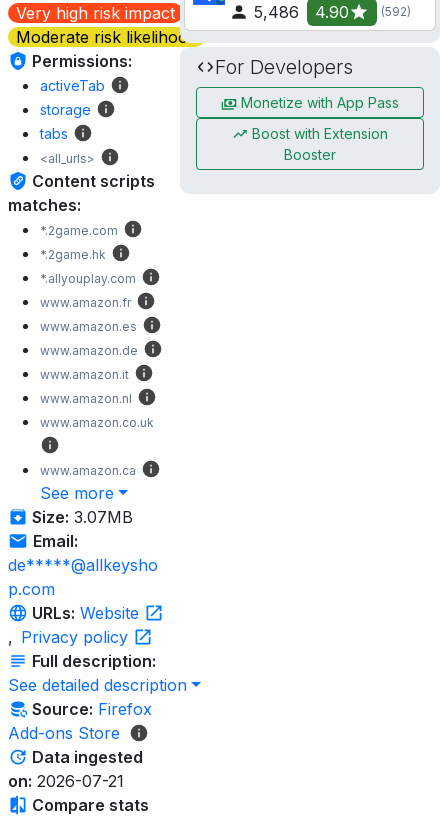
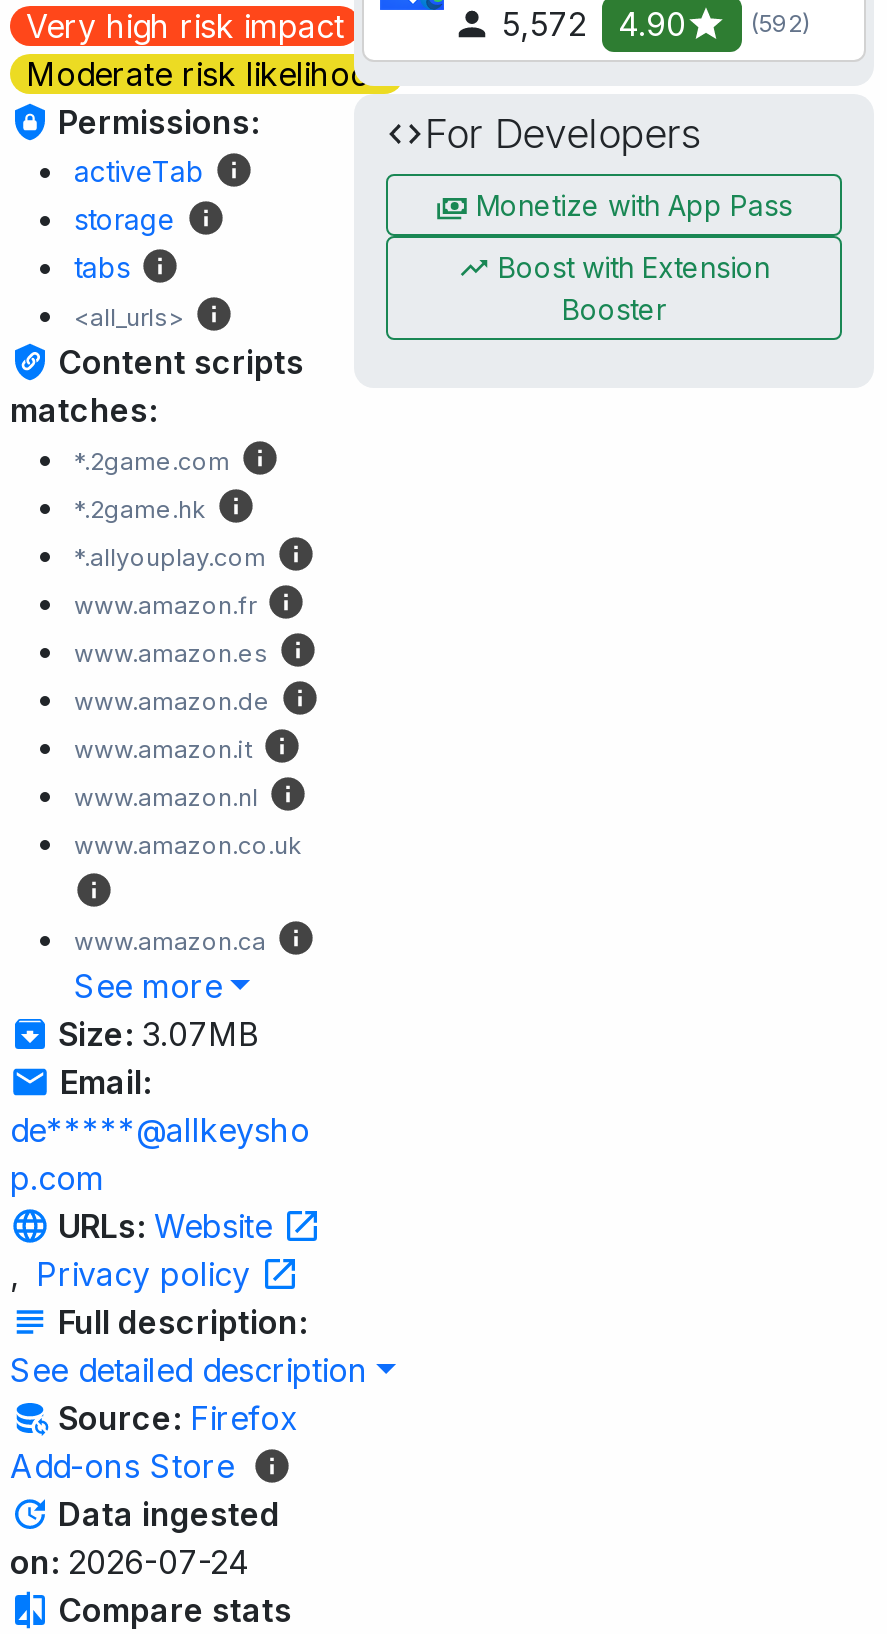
[249,2,349,22] 5,486 4.90 -> [492,4,686,44] 5,572 4.90
[8,771,124,791] on: 2026-07-21 -> [10,1541,250,1581] on: 2026-07-24

